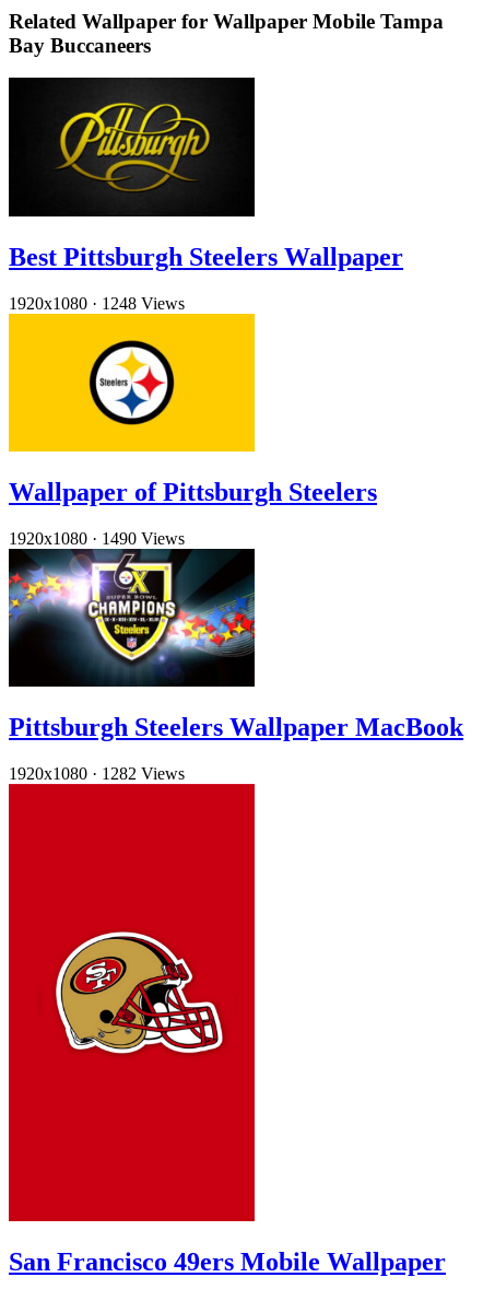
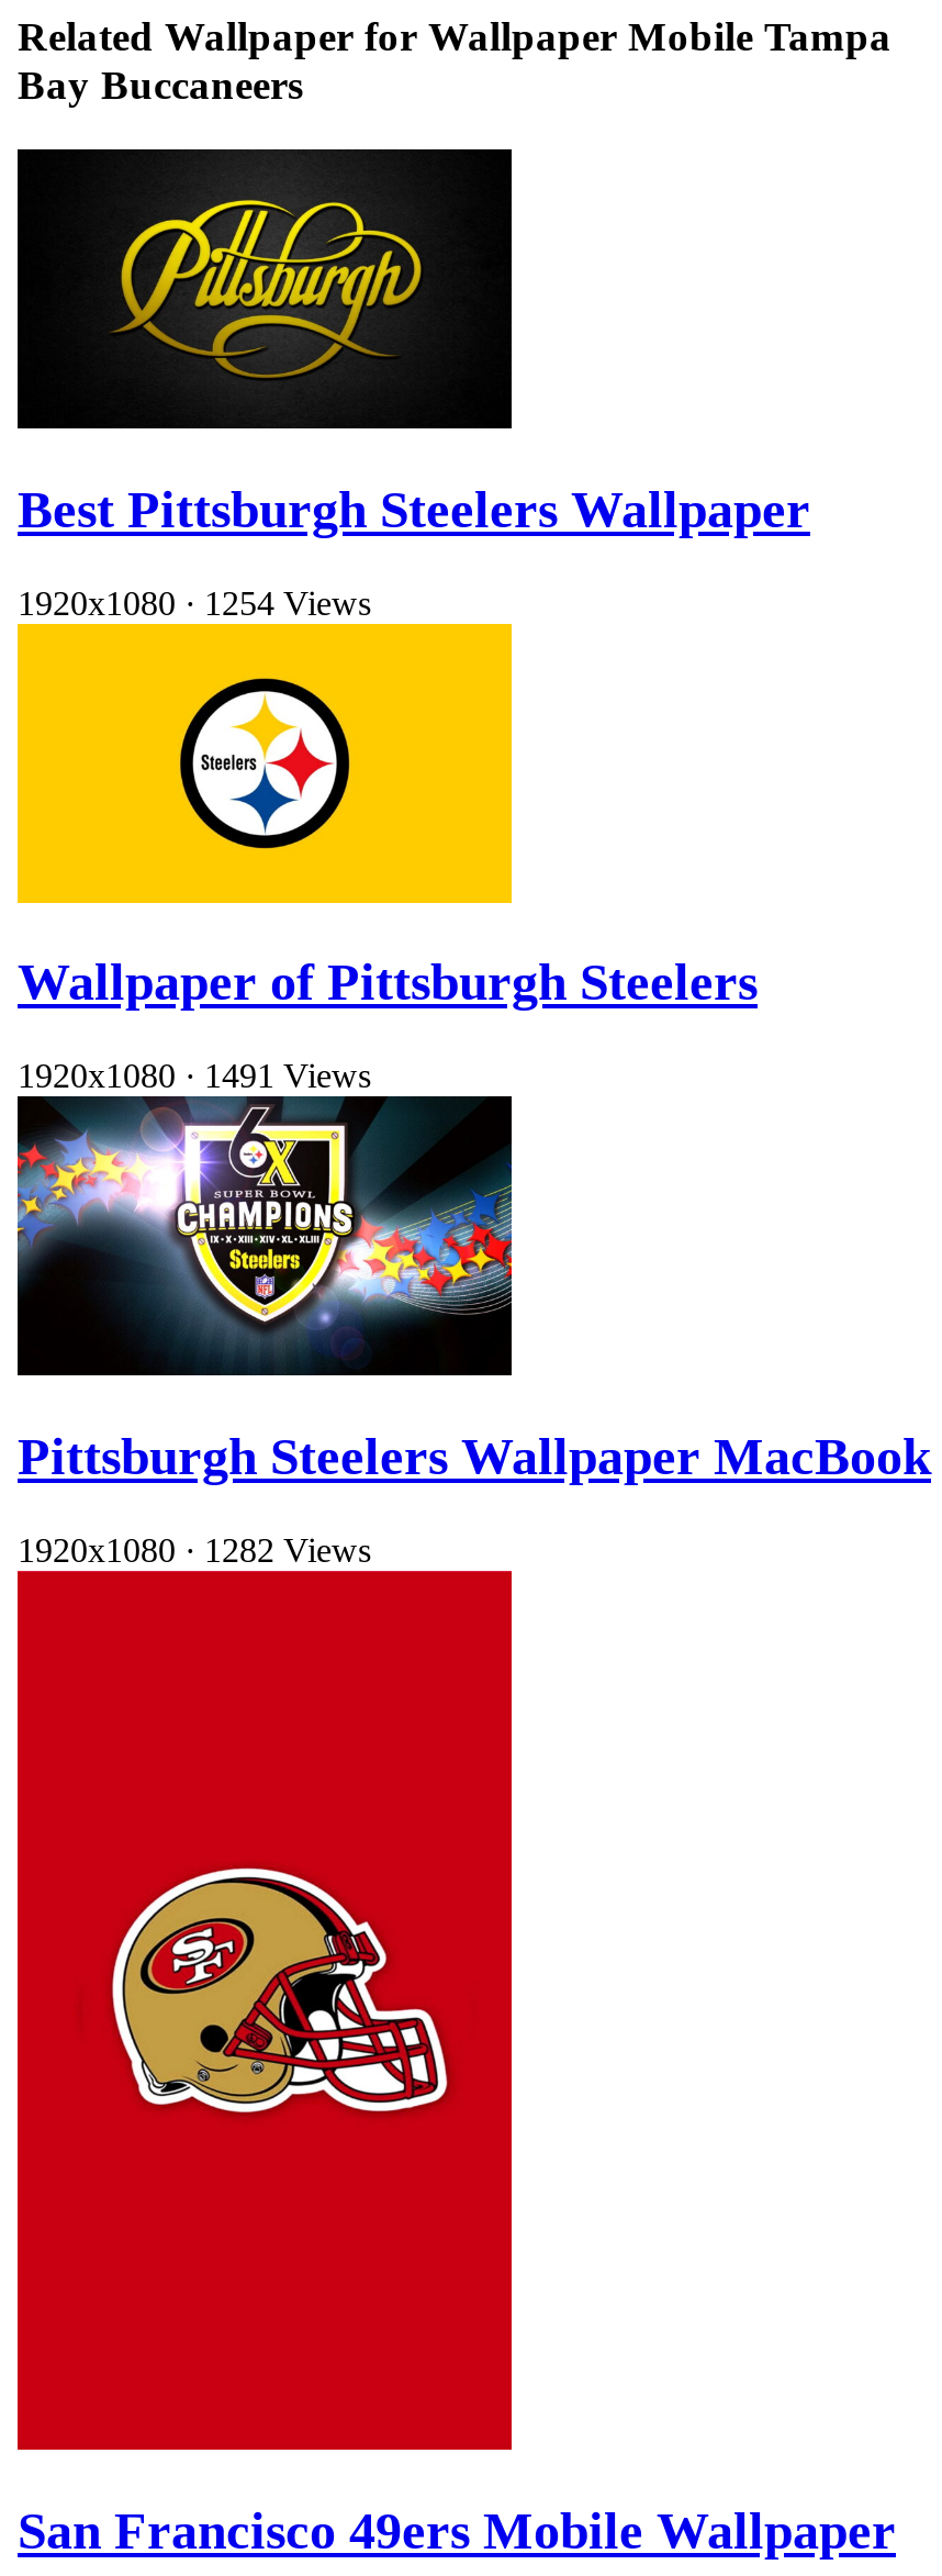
[9,294,185,312] 1920x1080 · 1248 Views -> [18,584,371,622] 1920x1080 · 1254 Views
[9,529,185,548] 1920x1080 · 1490 Views -> [18,1057,371,1095] 1920x1080 · 1491 Views

